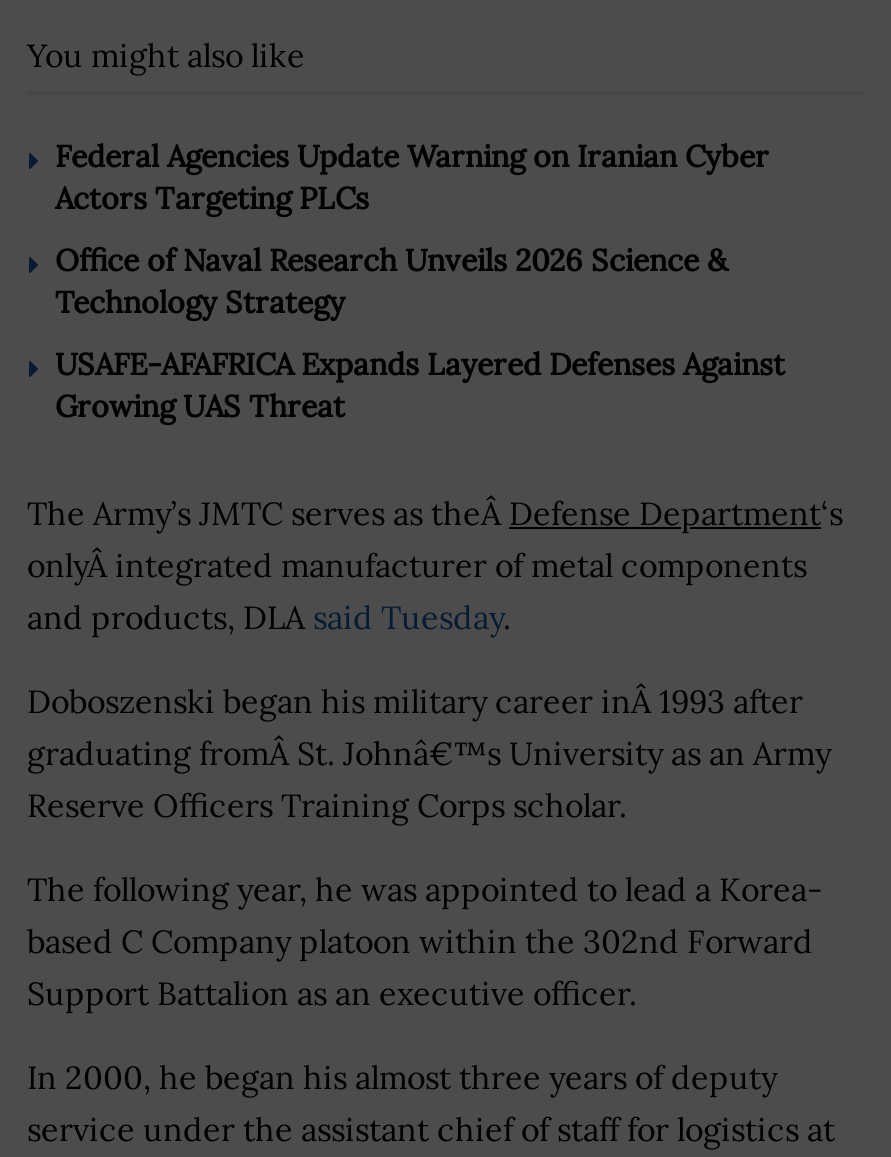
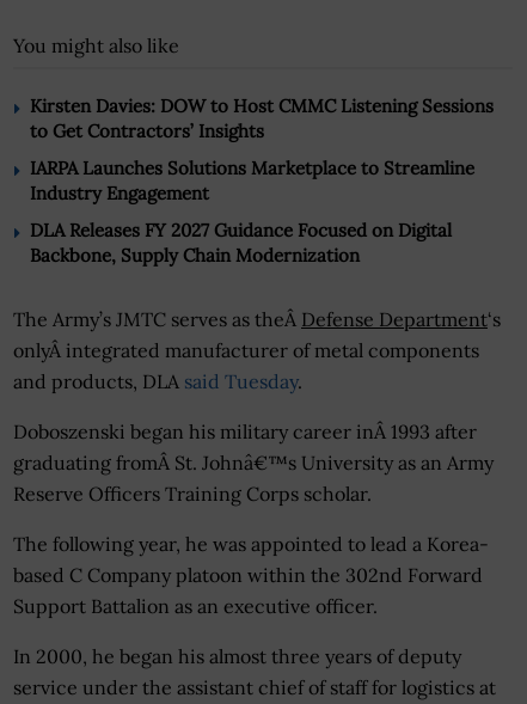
[55,136,769,216] Federal Agencies Update Warning on Iranian Cyber | Actors Targeting PLCs -> [30,94,494,142] Kirsten Davies: DOW to Host CMMC Listening Sessions | to Get Contractors’ Insights
[55,240,727,320] Office of Naval Research Unveils 2026 Science & | Technology Strategy -> [30,156,474,204] IARPA Launches Solutions Marketplace to Streamline | Industry Engagement
[55,344,785,424] USAFE-AFAFRICA Expands Layered Defenses Against | Growing UAS Threat -> [30,218,452,266] DLA Releases FY 2027 Guidance Focused on Digital | Backbone, Supply Chain Modernization

